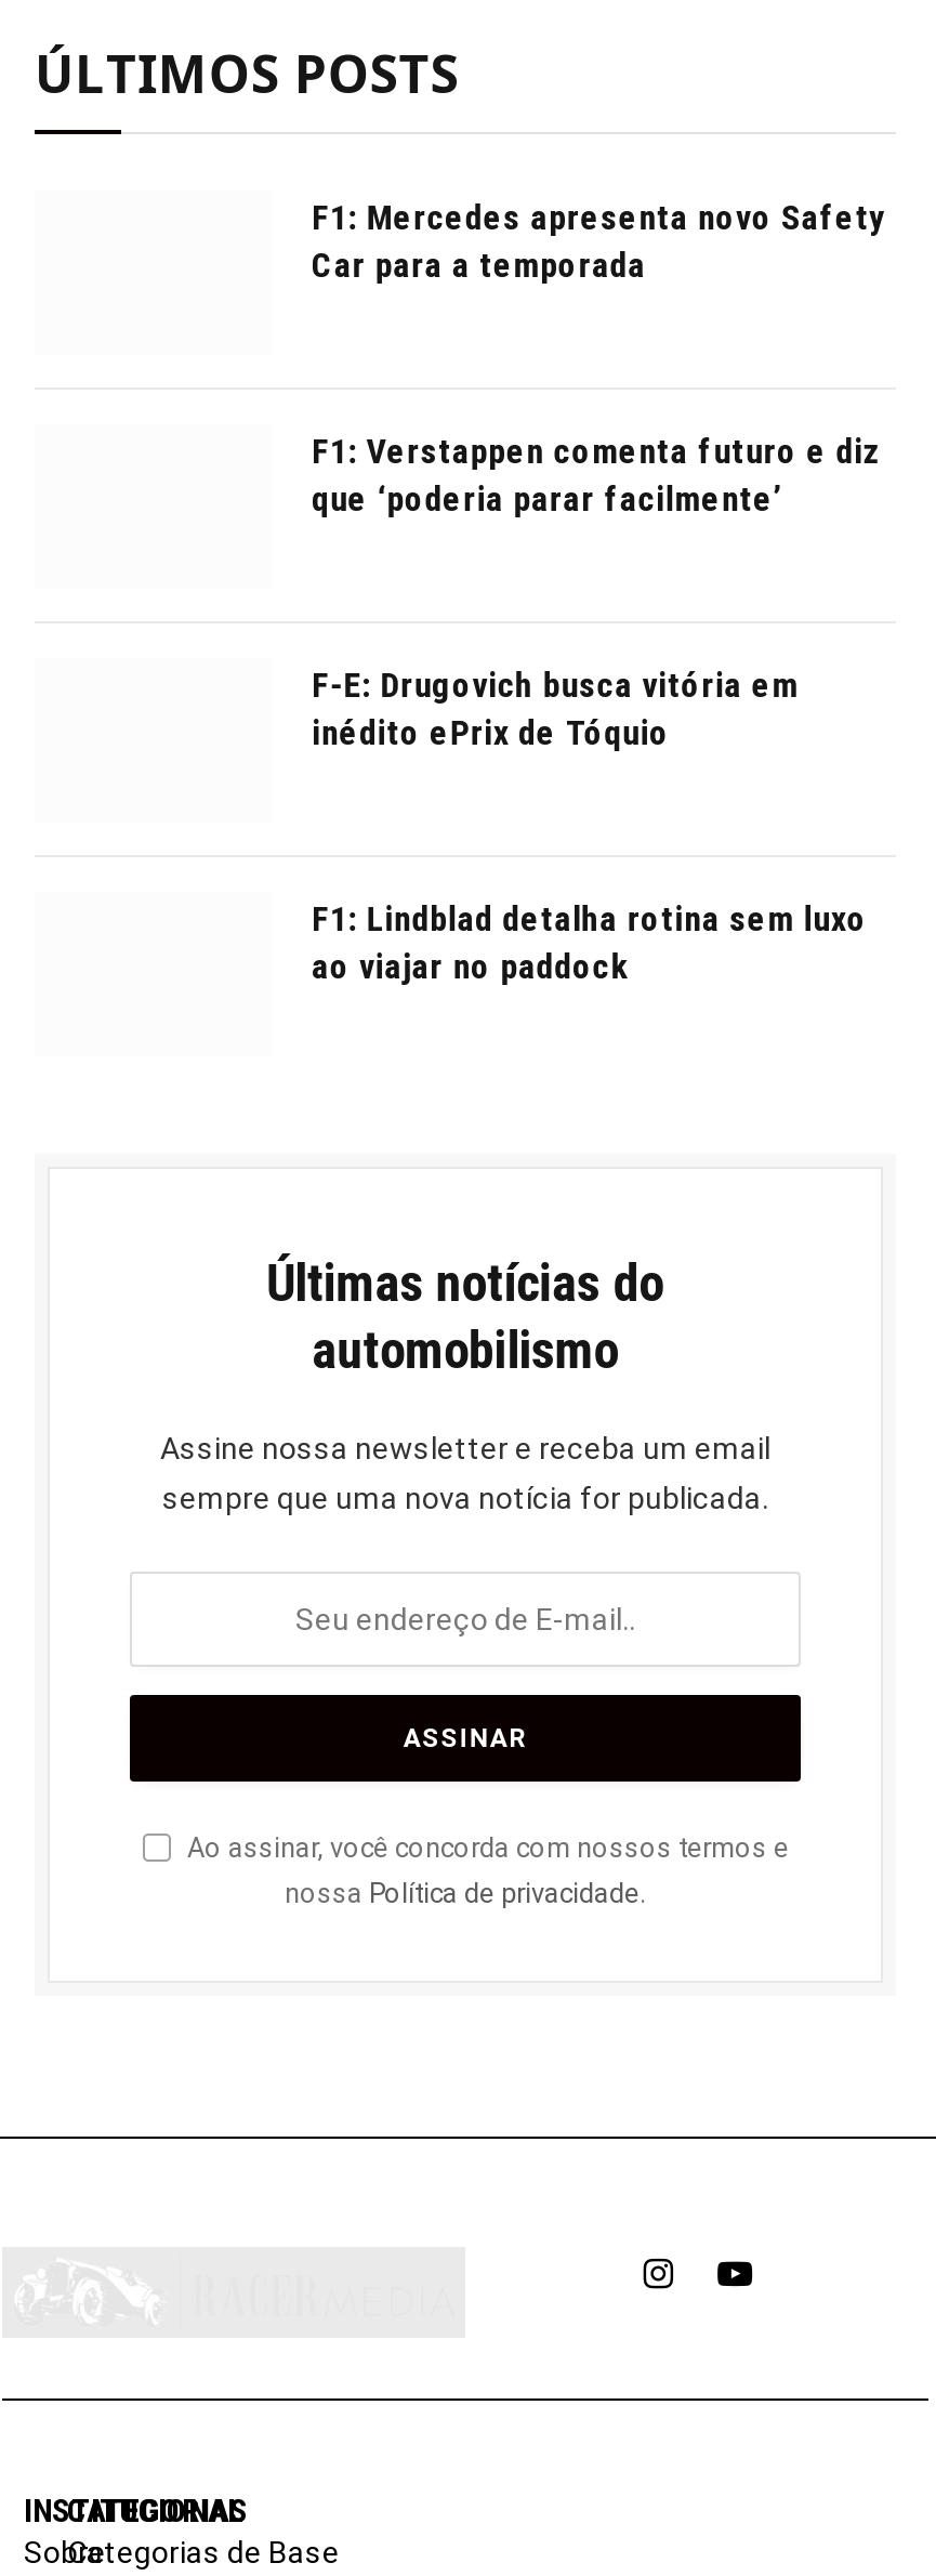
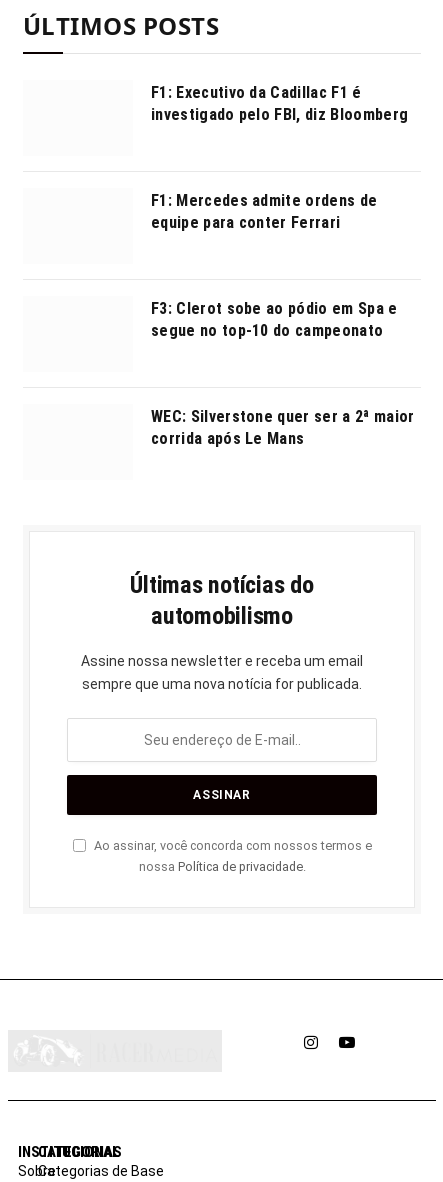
[312,196,885,285] F1: Mercedes apresenta novo Safety | Car para a temporada -> [151,83,408,124] F1: Executivo da Cadillac F1 é | investigado pelo FBI, diz Bloomberg
[312,430,881,519] F1: Verstappen comenta futuro e diz | que ‘poderia parar facilmente’ -> [151,191,377,232] F1: Mercedes admite ordens de | equipe para conter Ferrari
[312,664,798,753] F-E: Drugovich busca vitória em | inédito ePrix de Tóquio -> [151,299,398,340] F3: Clerot sobe ao pódio em Spa e | segue no top-10 do campeonato
[312,898,867,986] F1: Lindblad detalha rotina sem luxo | ao viajar no paddock -> [151,407,414,448] WEC: Silverstone quer ser a 2ª maior | corrida após Le Mans

